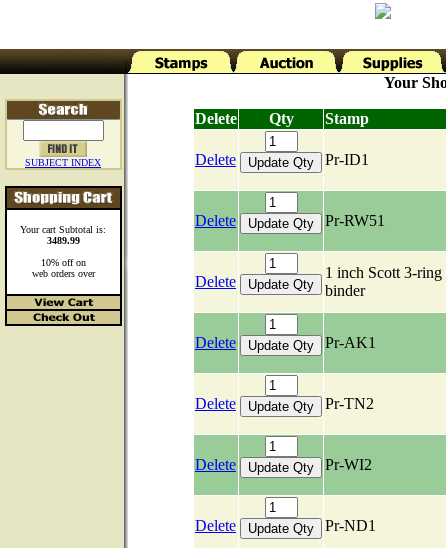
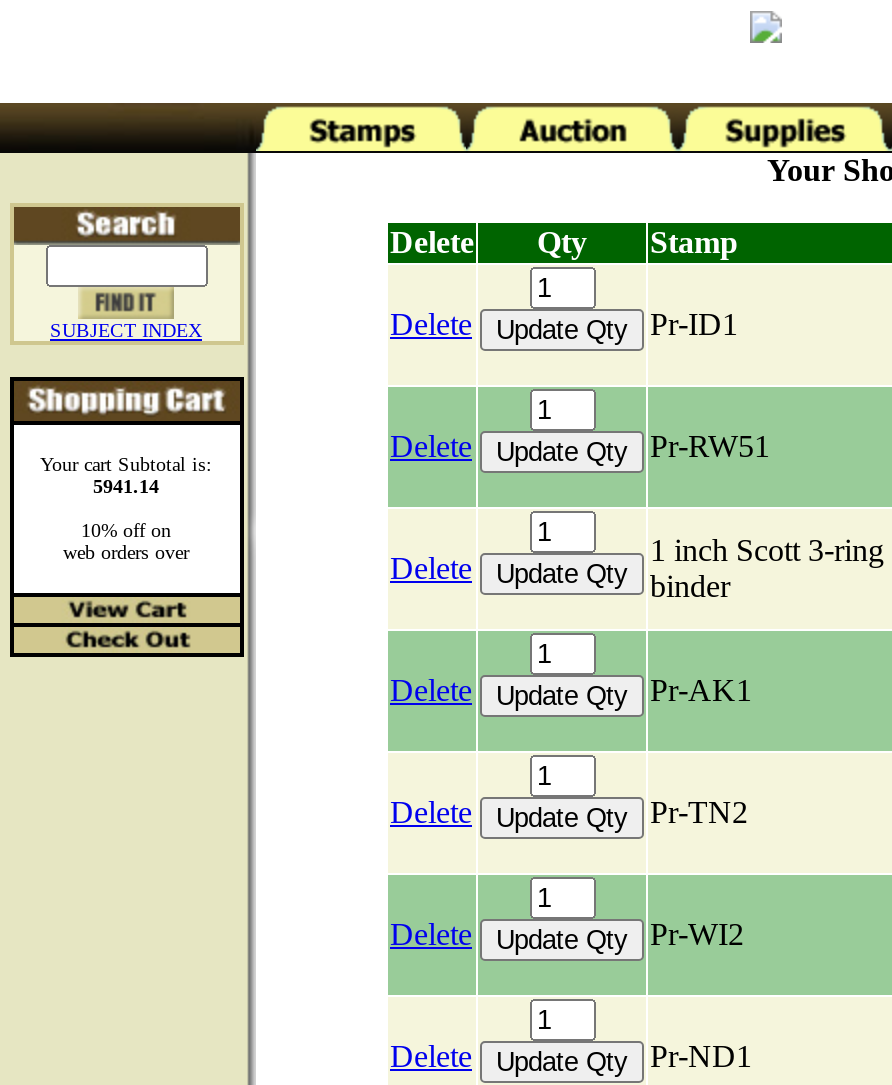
[46,235,79,246] 3489.99 -> [93,475,159,497] 5941.14

